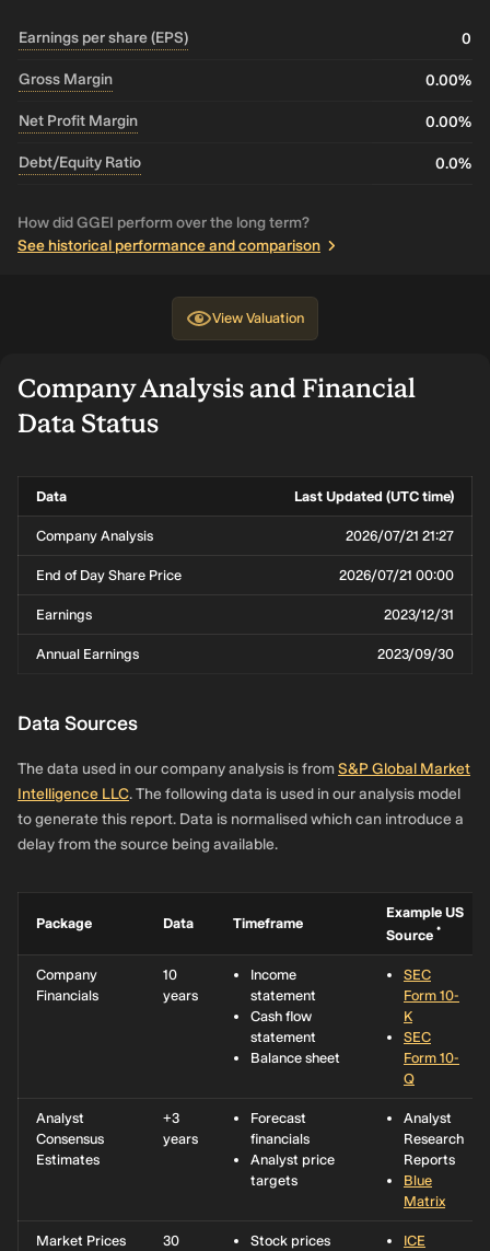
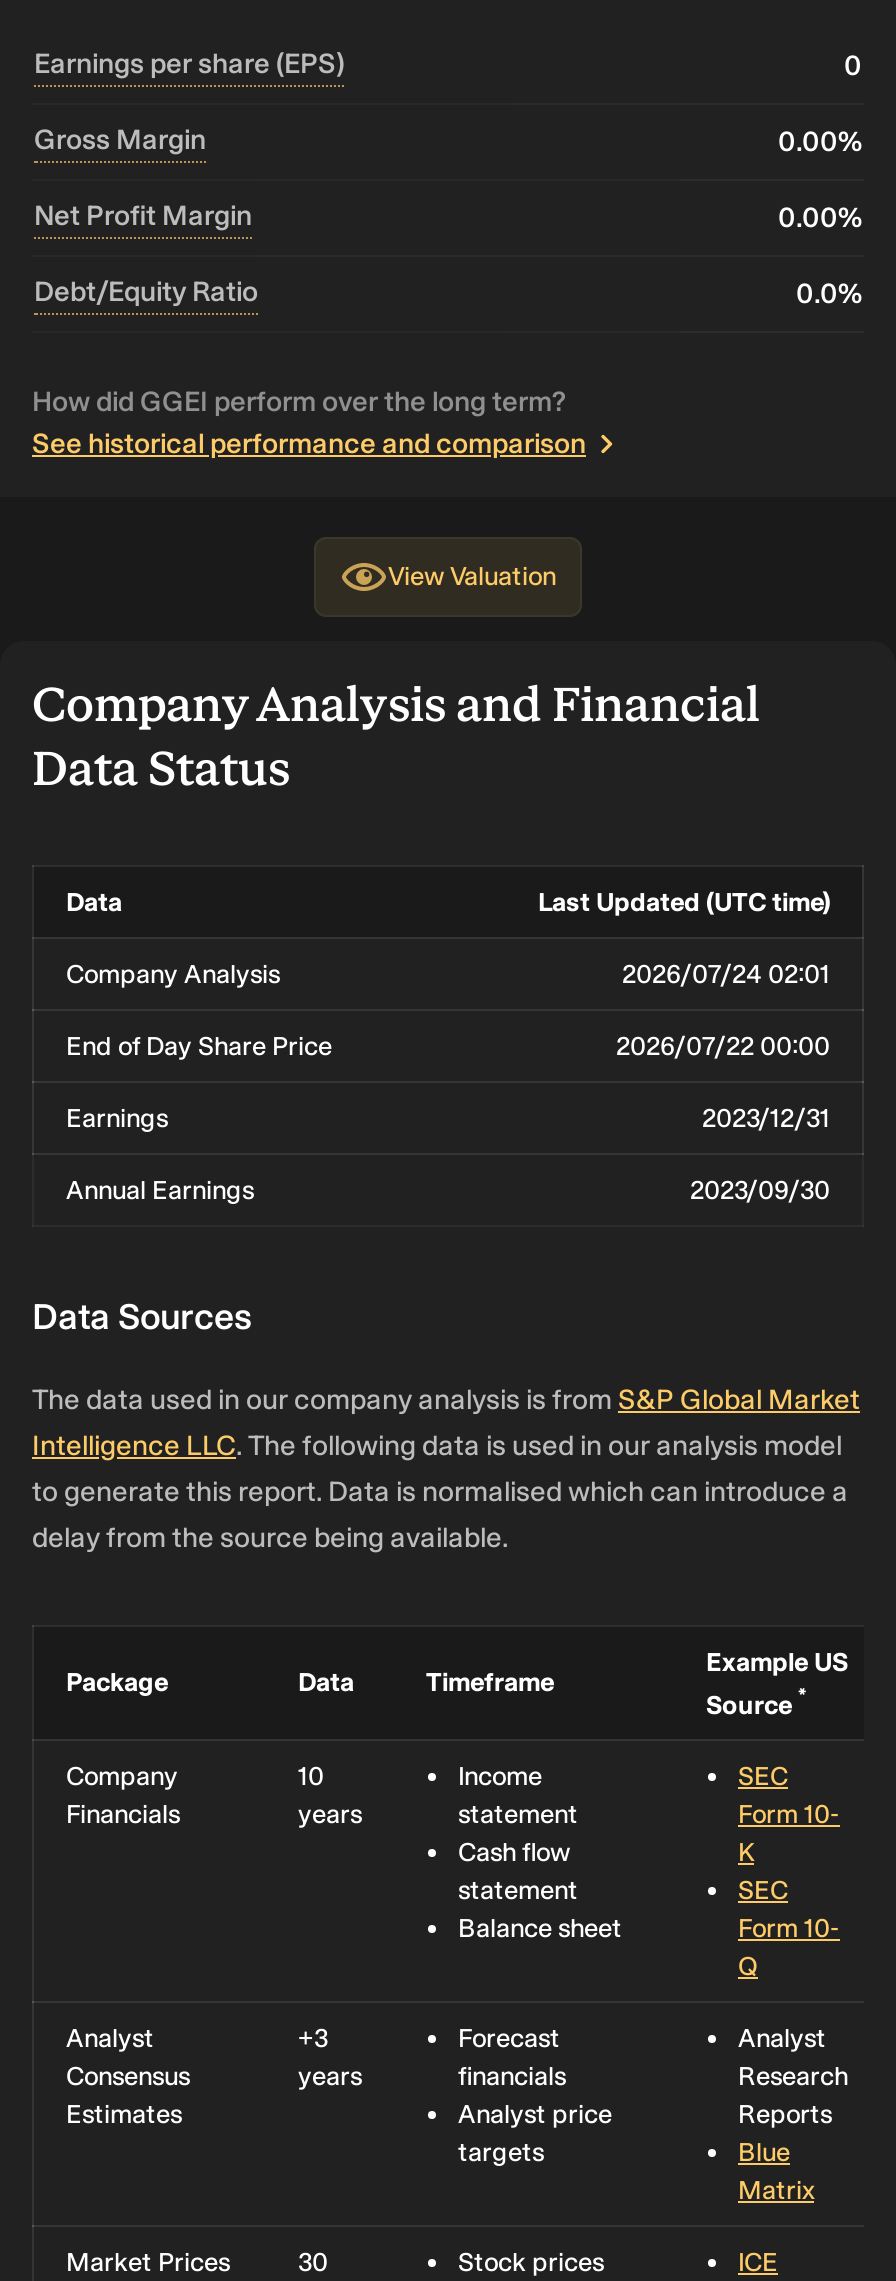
[346,527,454,544] 2026/07/21 21:27 -> [622,958,830,988] 2026/07/24 02:01
[339,567,454,583] 2026/07/21 00:00 -> [616,1030,830,1060] 2026/07/22 00:00

